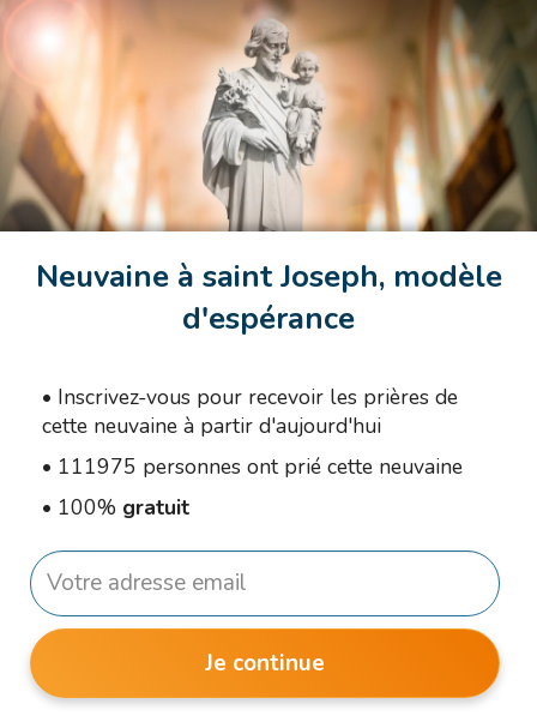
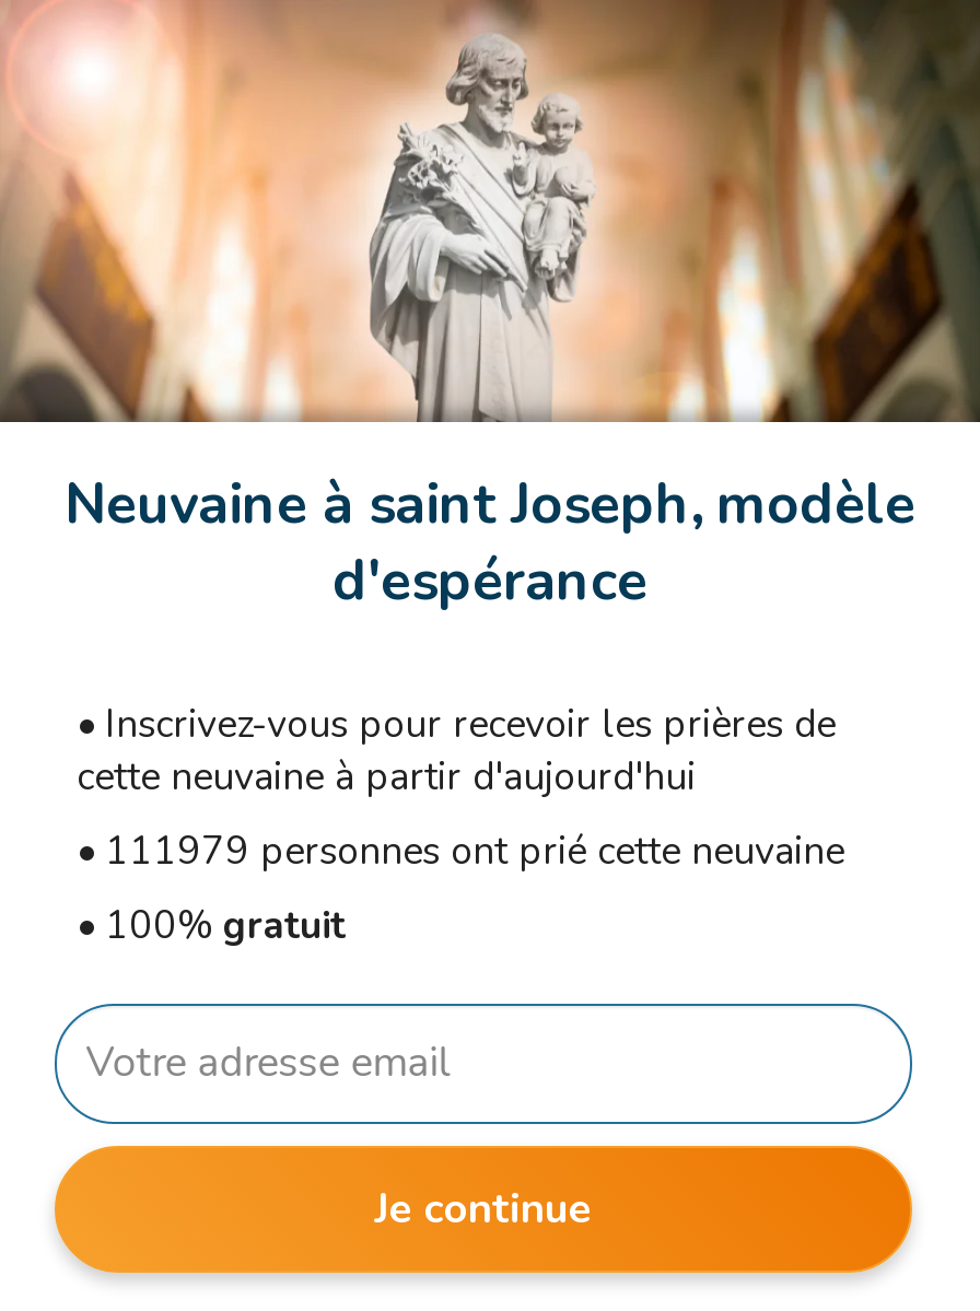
[42,452,463,481] • 111975 personnes ont prié cette neuvaine -> [77,825,844,877] • 111979 personnes ont prié cette neuvaine

